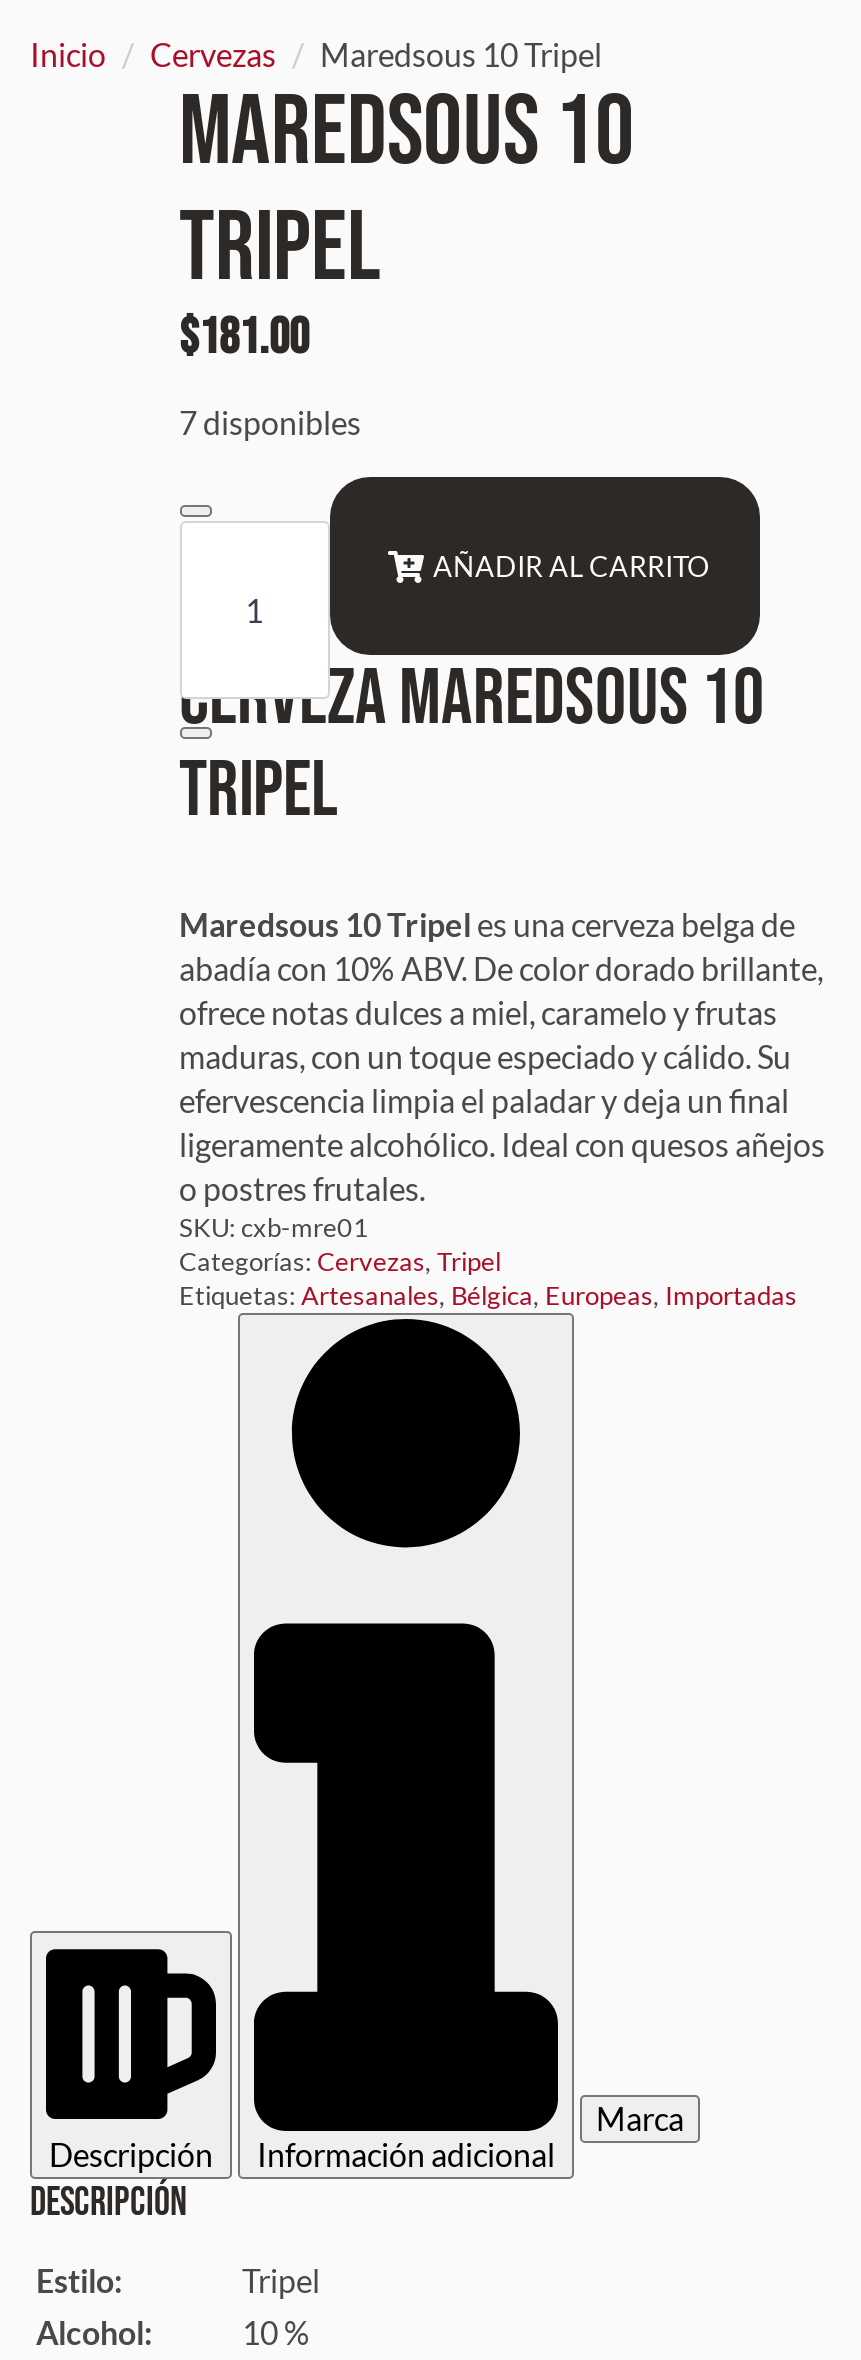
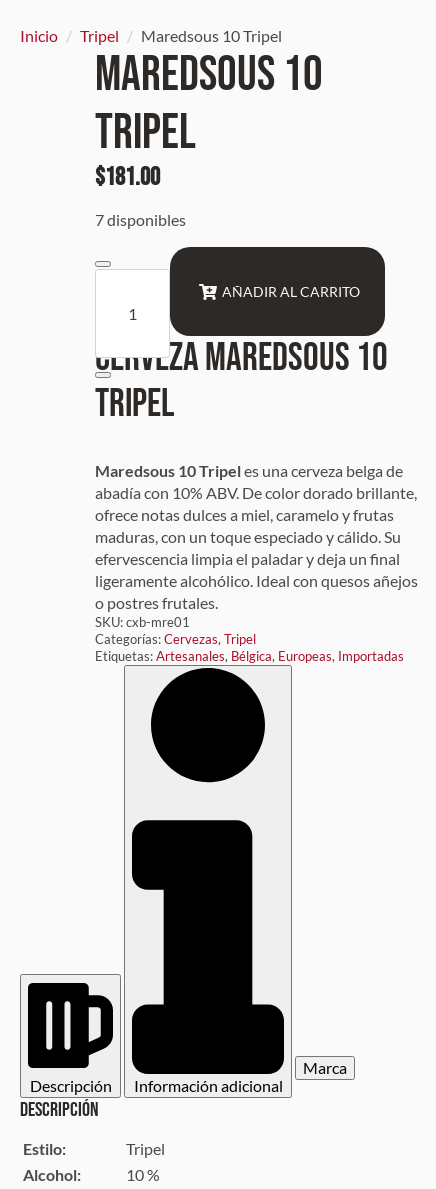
[150,35,276,73] Cervezas -> [80,26,119,45] Tripel

